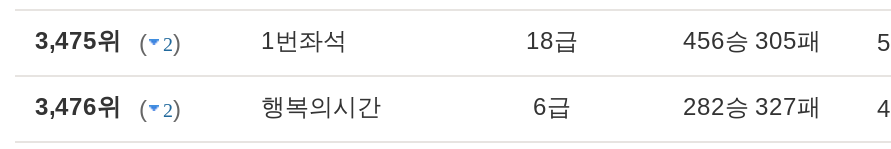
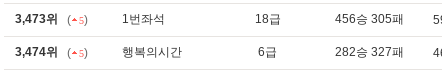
[35,27,121,55] 3,475위 -> [15,12,58,26] 3,473위
[163,29,181,57] 2) -> [79,13,88,27] 5)
[35,93,121,121] 3,476위 -> [15,45,58,59] 3,474위
[163,95,181,123] 2) -> [79,46,88,60] 5)

